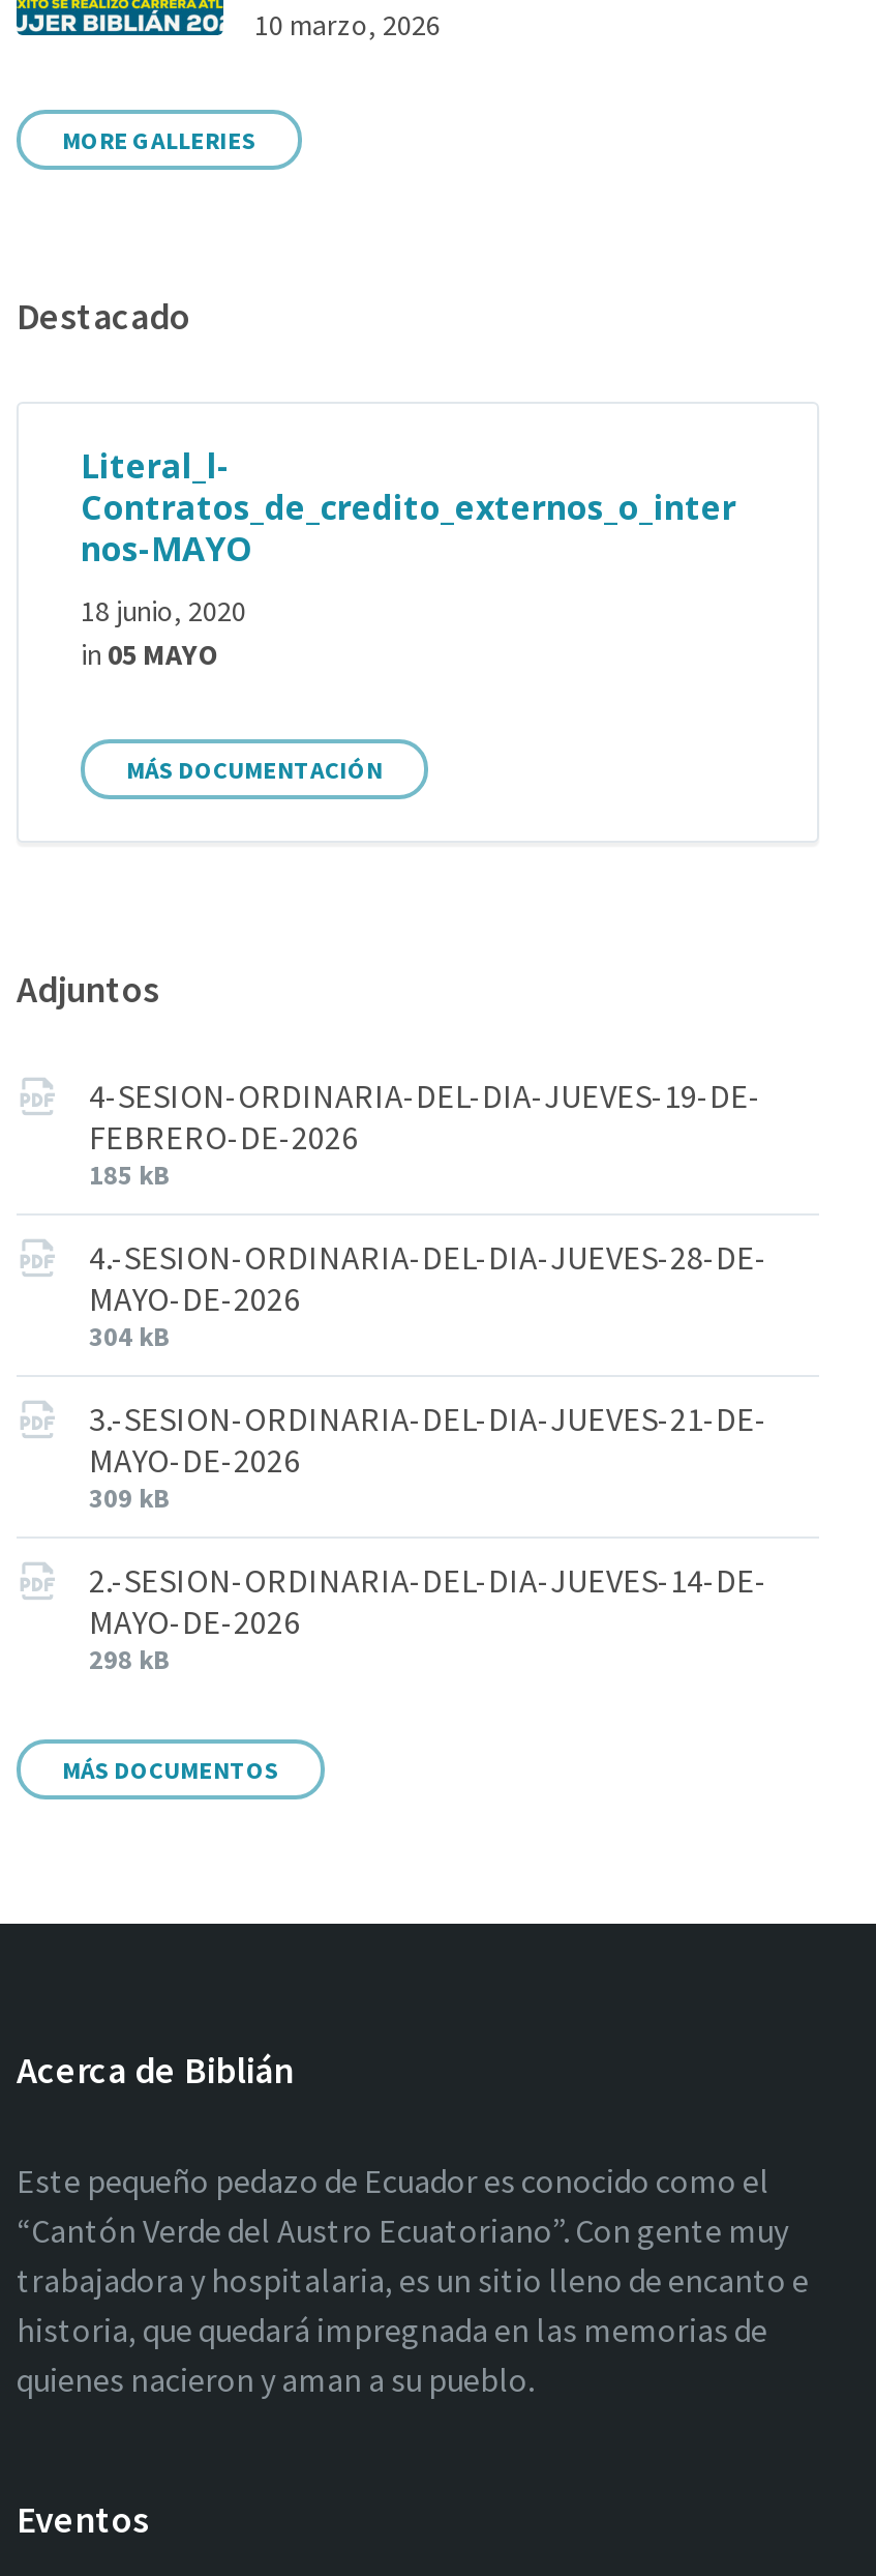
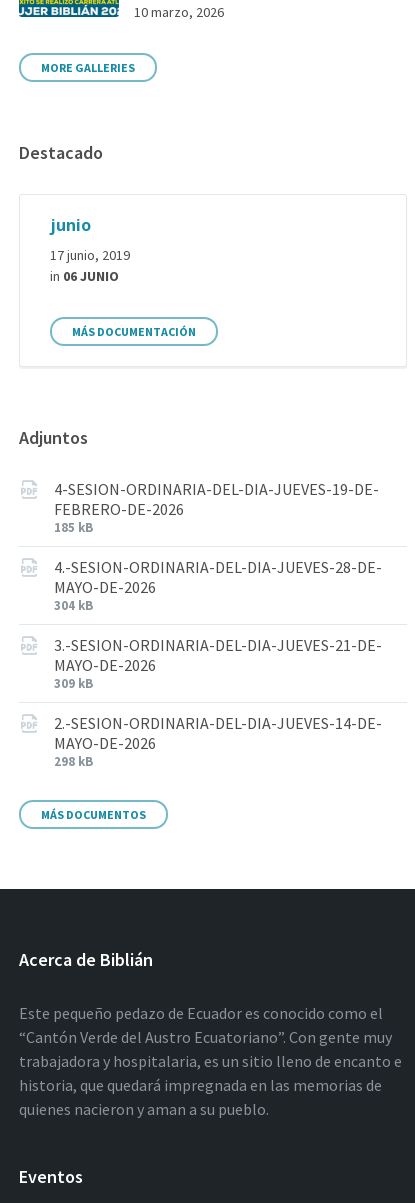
[81,443,736,572] Literal_l- | Contratos_de_credito_externos_o_inter | nos-MAYO -> [50,214,91,236] junio
[81,592,246,673] 18 junio, 2020 | in 05 MAYO -> [50,246,130,285] 17 junio, 2019 | in 06 JUNIO

